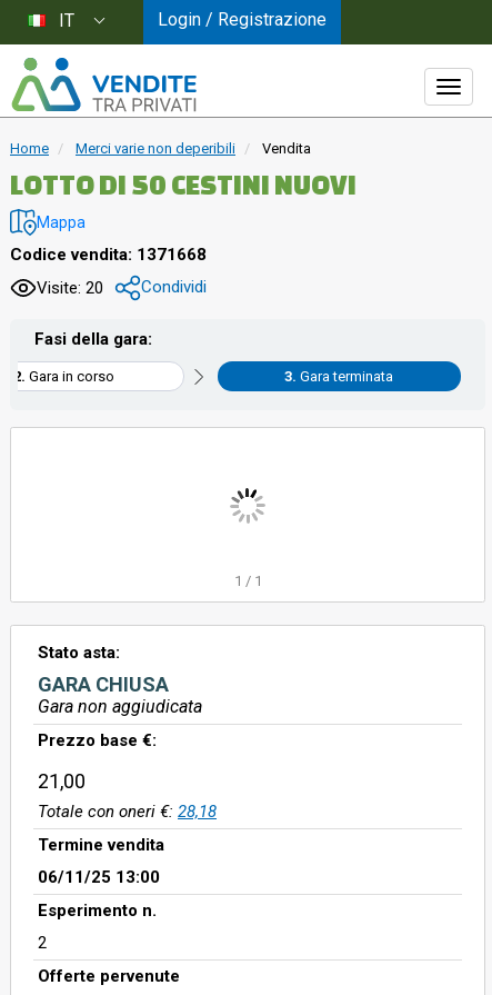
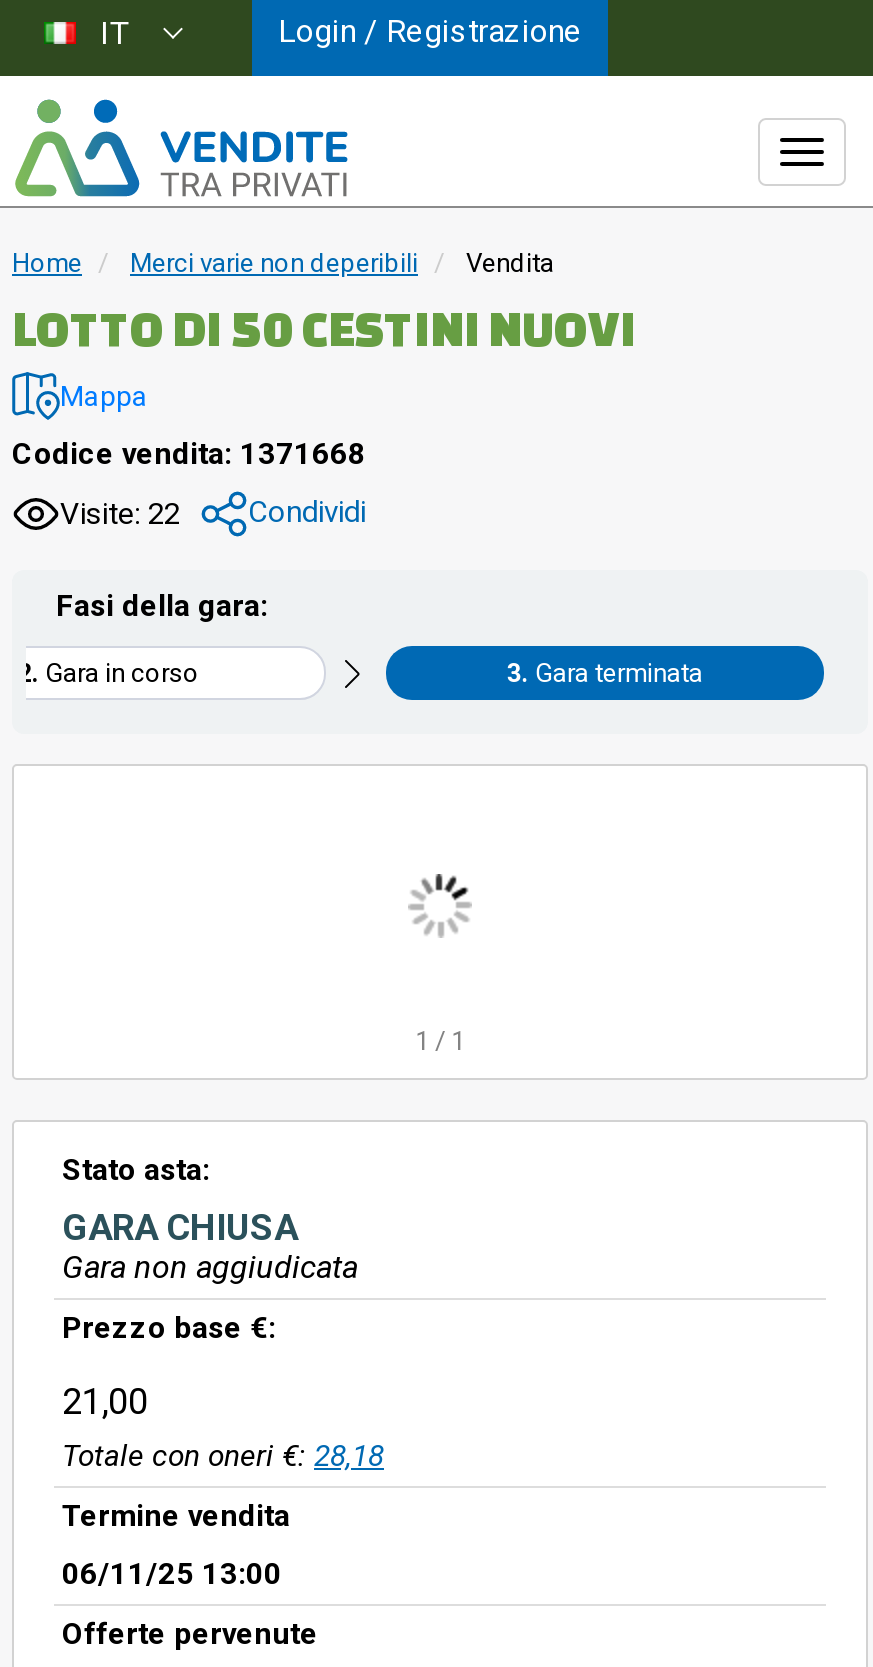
[37,277,207,297] Visite: 20 Condividi -> [60,494,366,531] Visite: 22 Condividi
[38,901,157,953] Esperimento n. | 2 -> none

